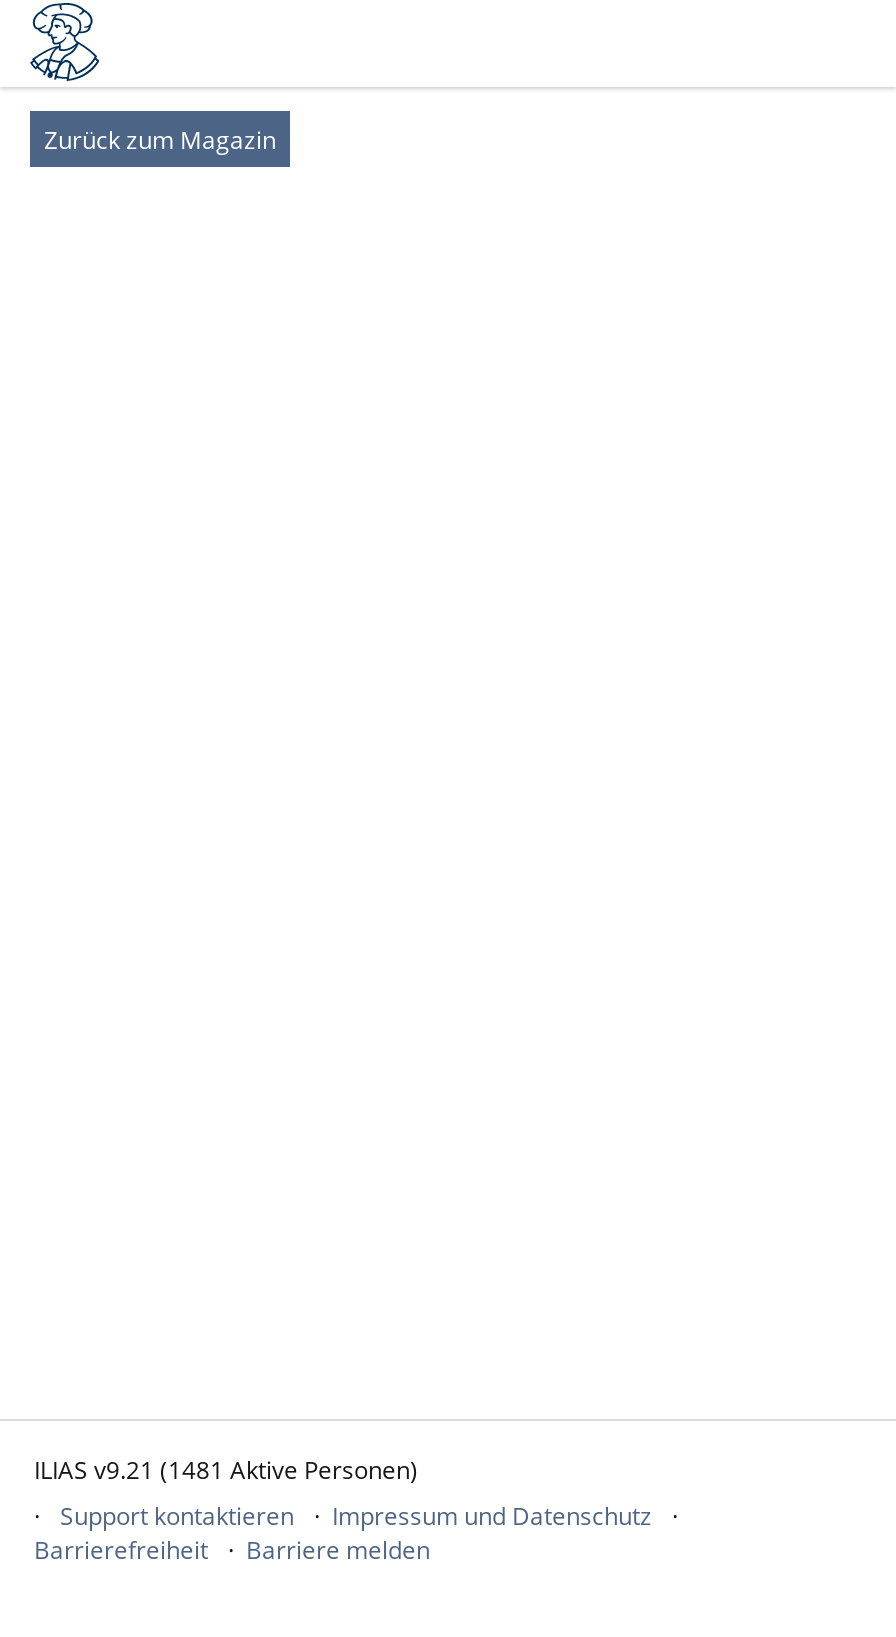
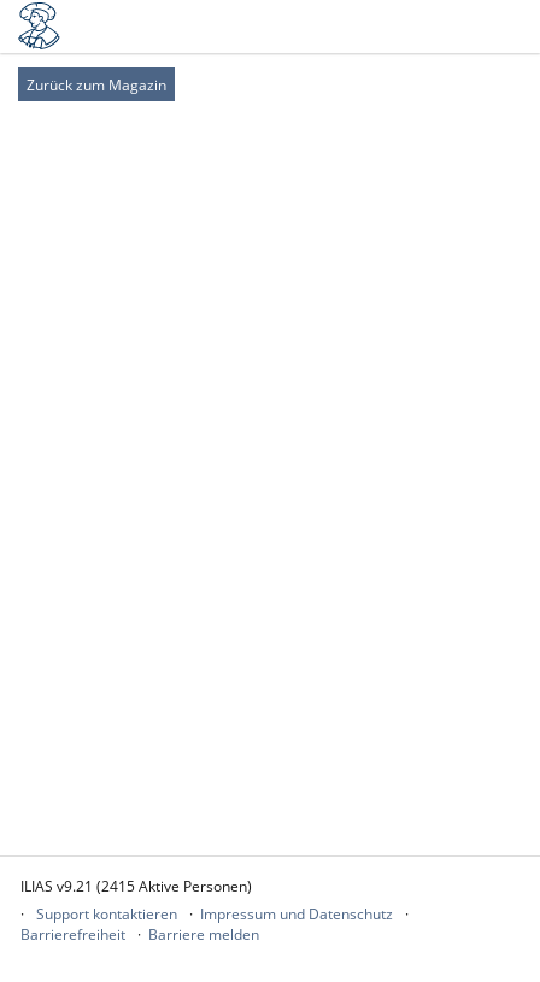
[34,1453,418,1487] ILIAS v9.21 (1481 Aktive Personen) -> [20,876,252,896] ILIAS v9.21 (2415 Aktive Personen)

